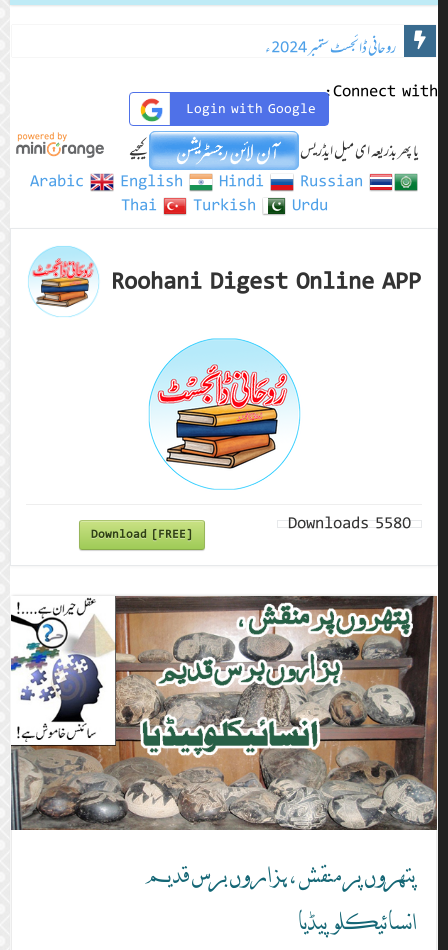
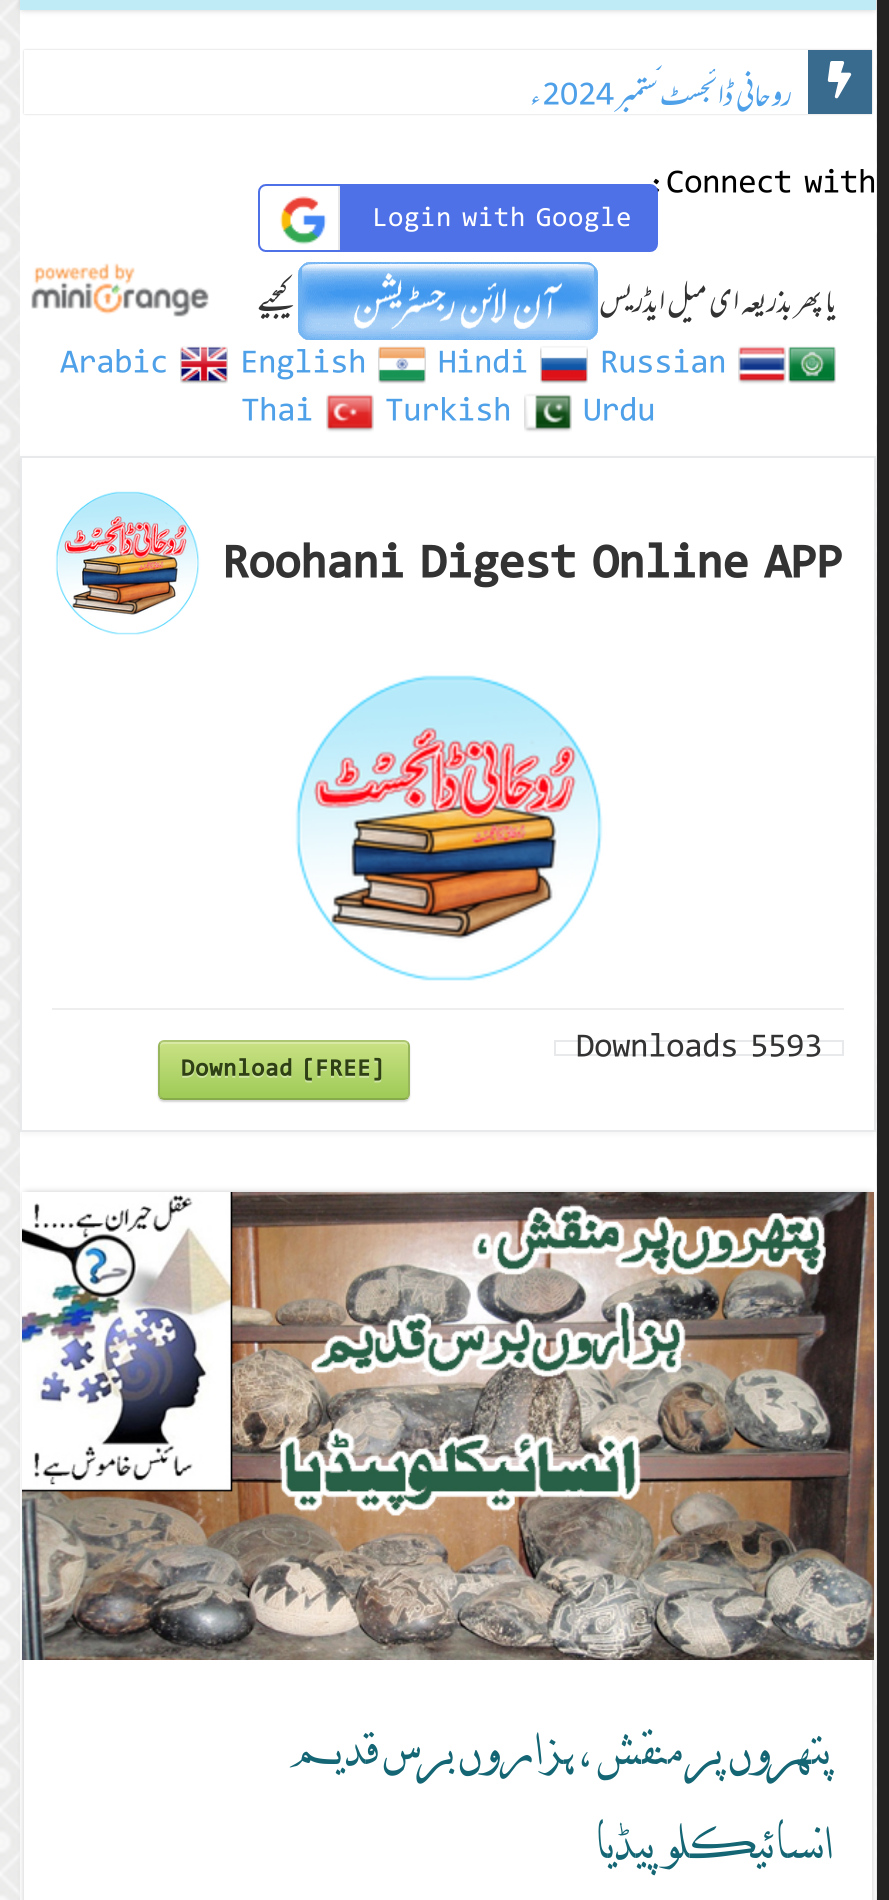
[375,508,411,537] 5580 -> [750,1017,822,1075] 5593

